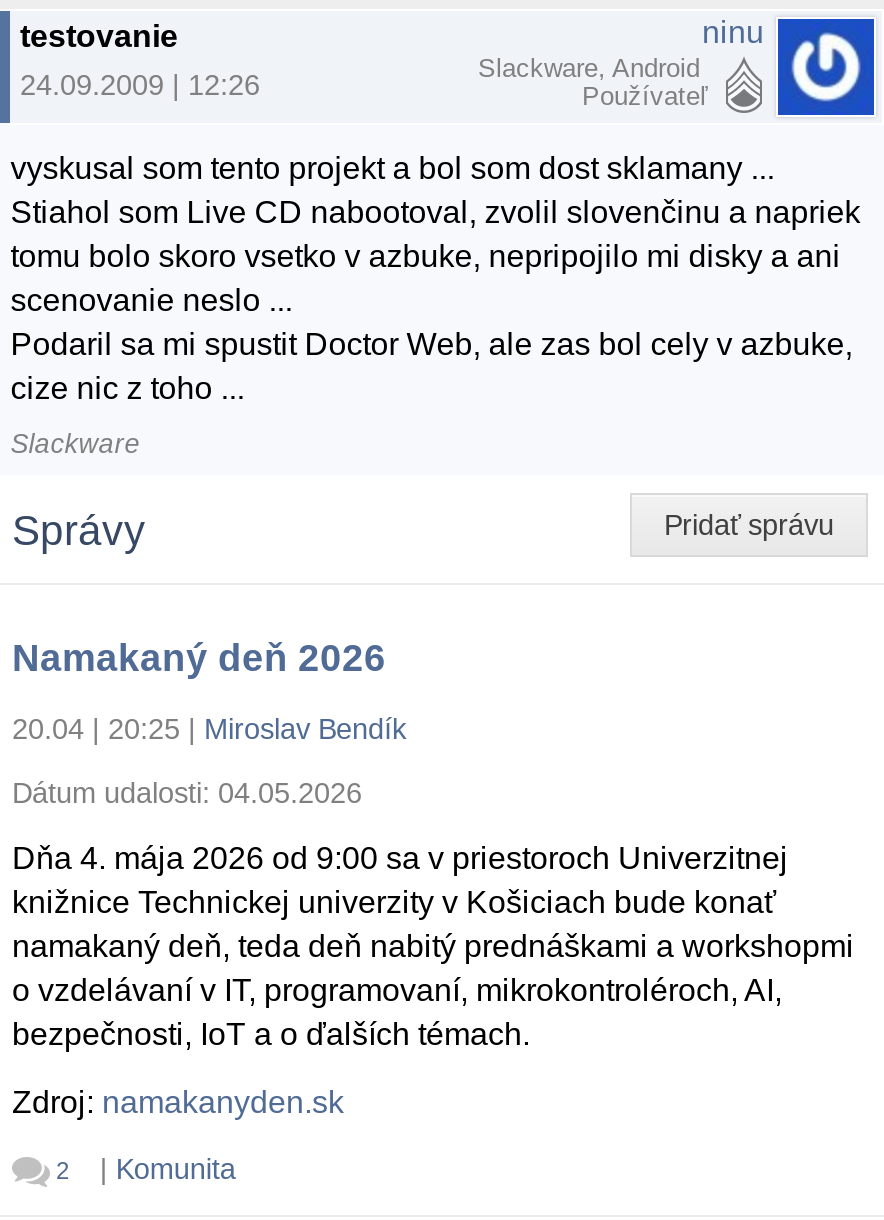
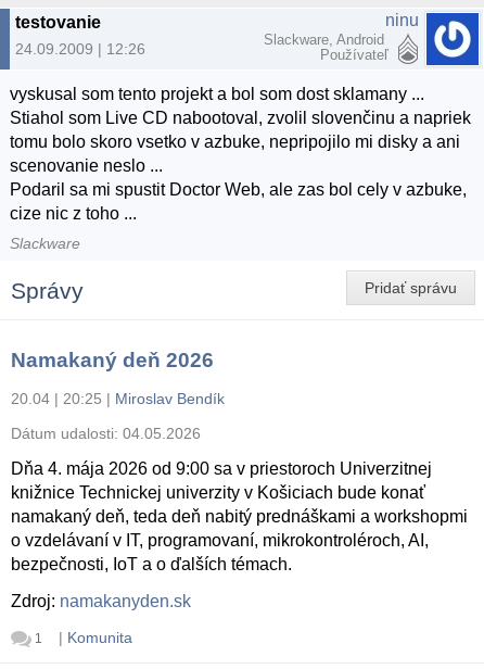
[56,1156,70,1184] 2 -> [35,630,42,646] 1

